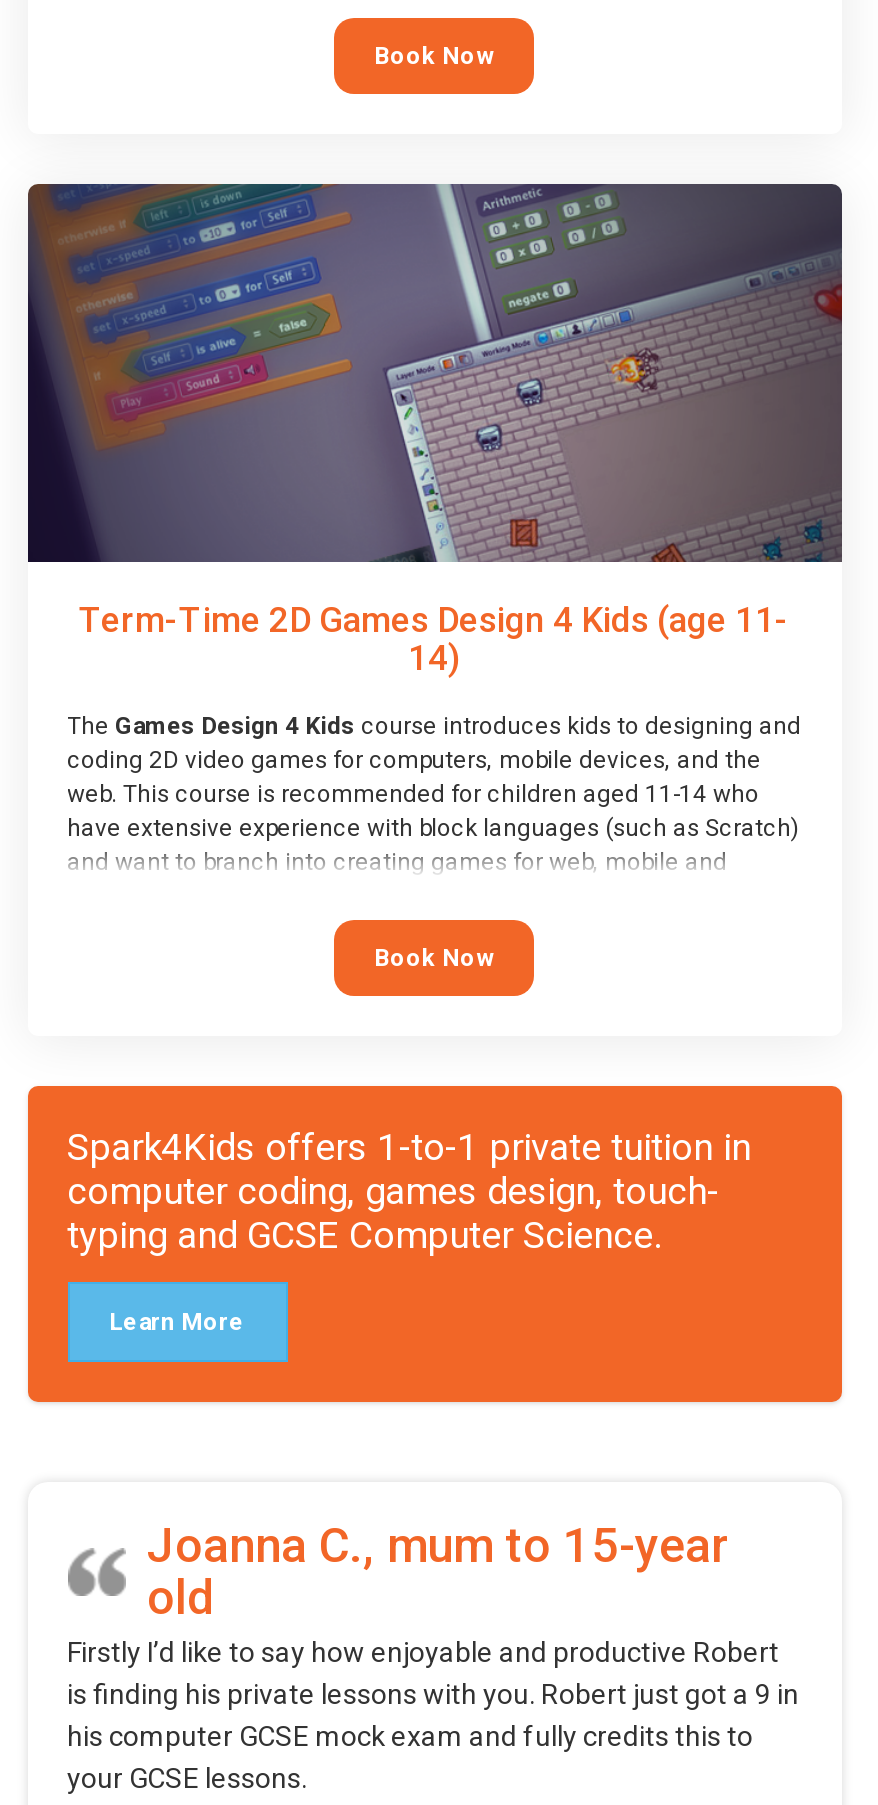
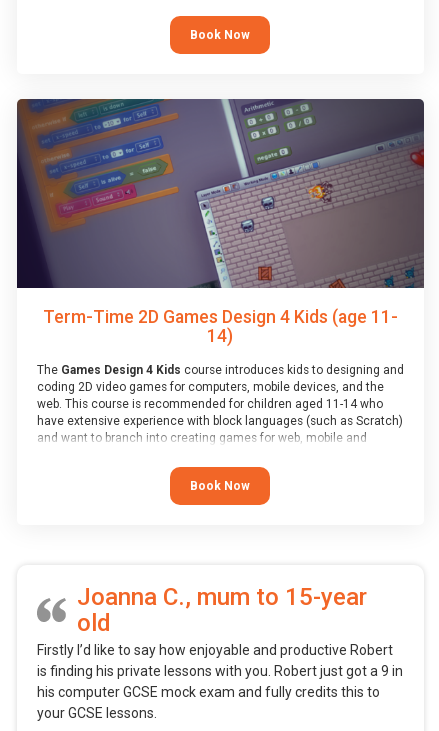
[26,1084,844,1406] [image] | Spark4Kids offers 1-to-1 private tuition in | computer coding, games design, touch- | typing and GCSE Computer Science. | Learn More -> none

